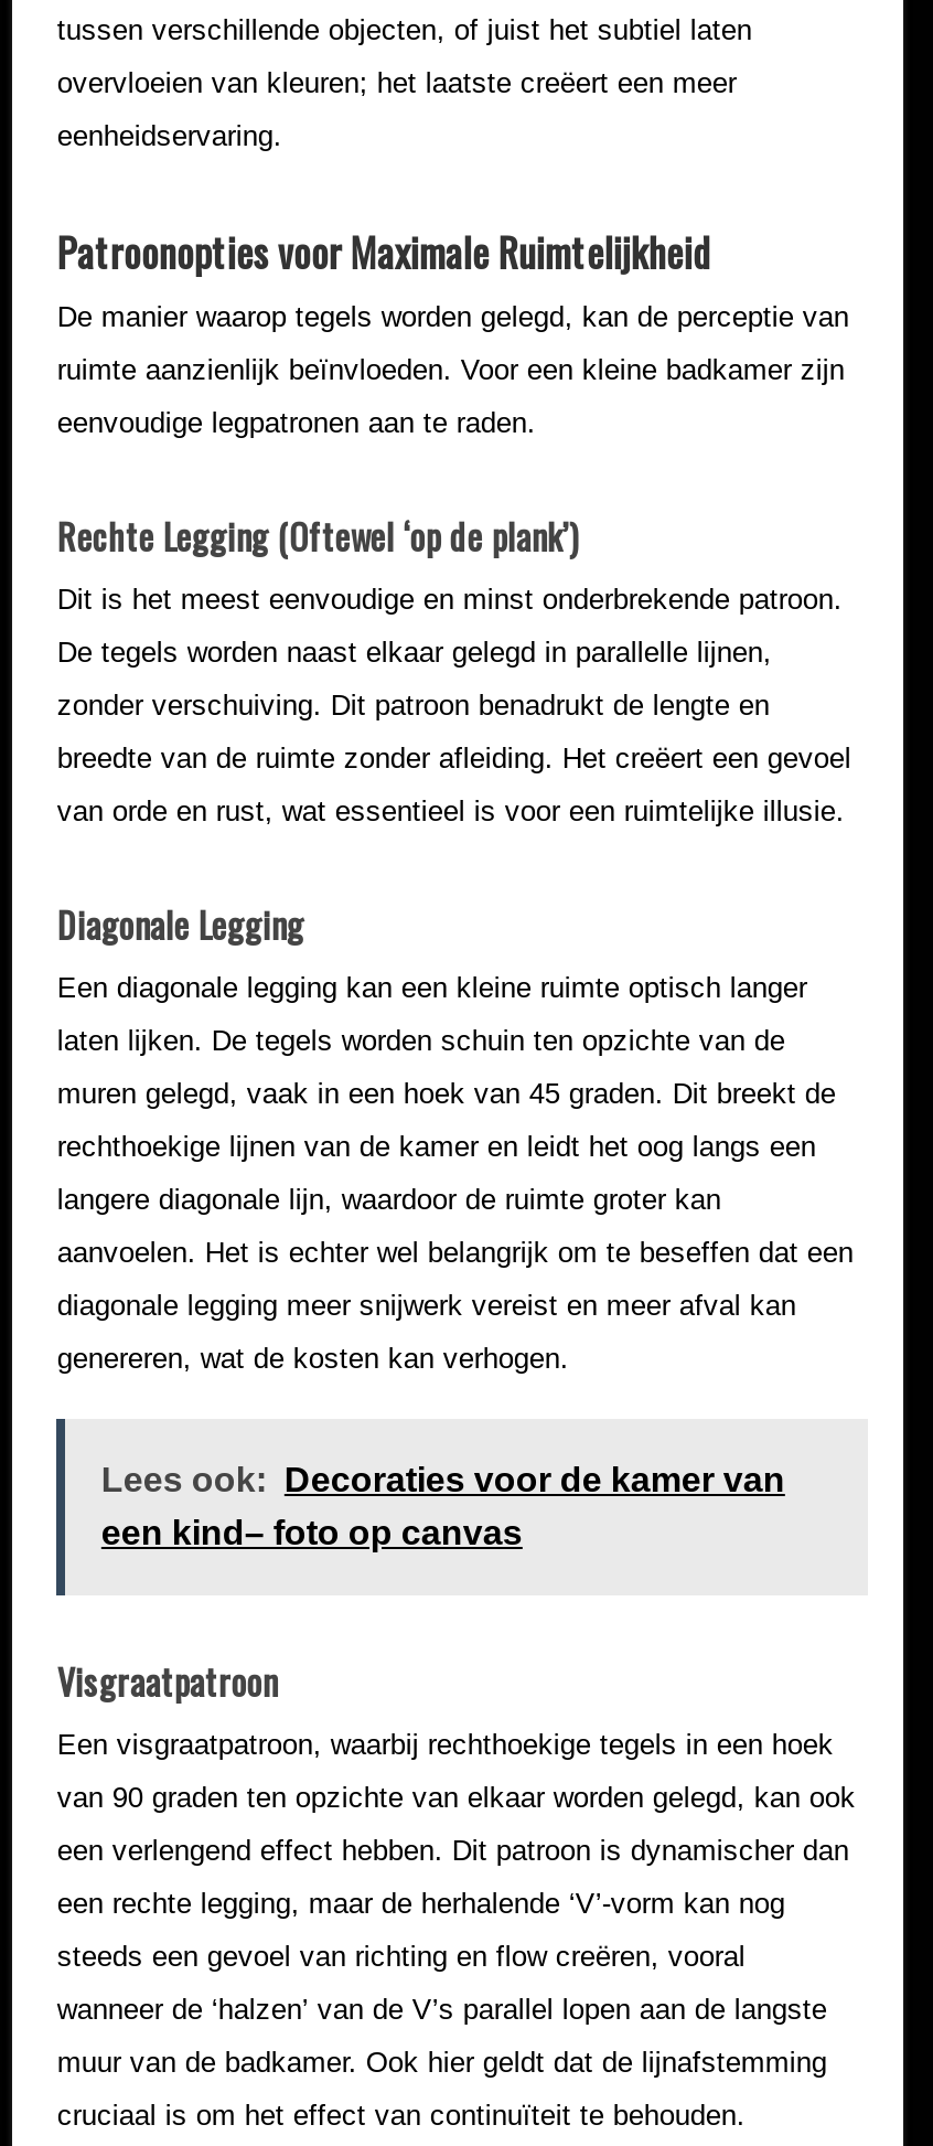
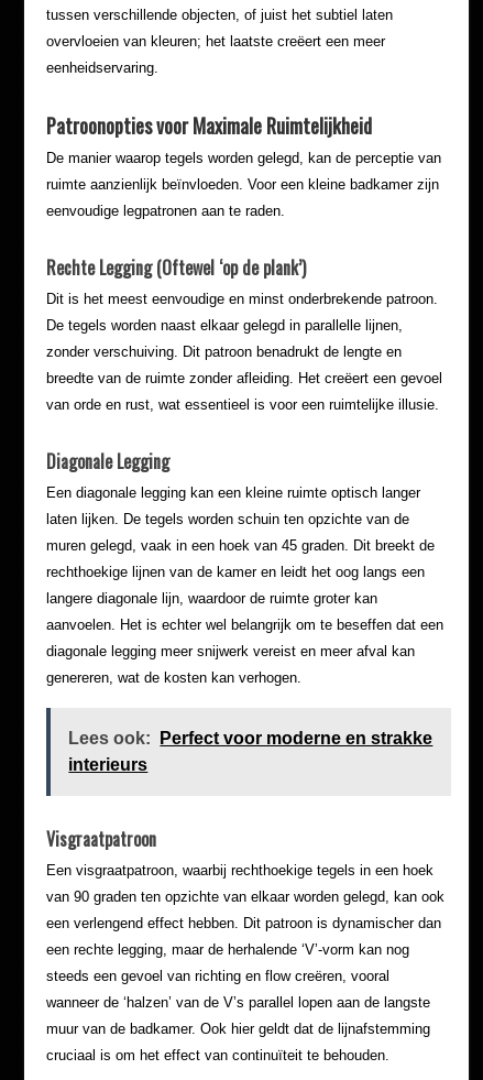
[101,1462,785,1552] Lees ook: Decoraties voor de kamer van | een kind– foto op canvas -> [69,729,433,774] Lees ook: Perfect voor moderne en strakke | interieurs

